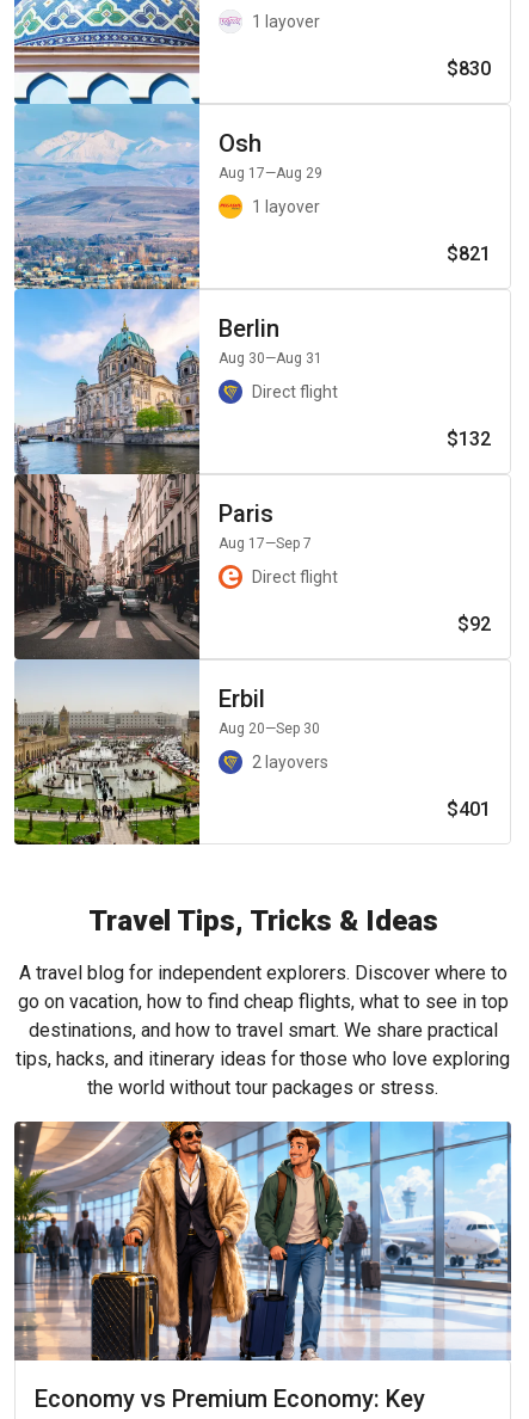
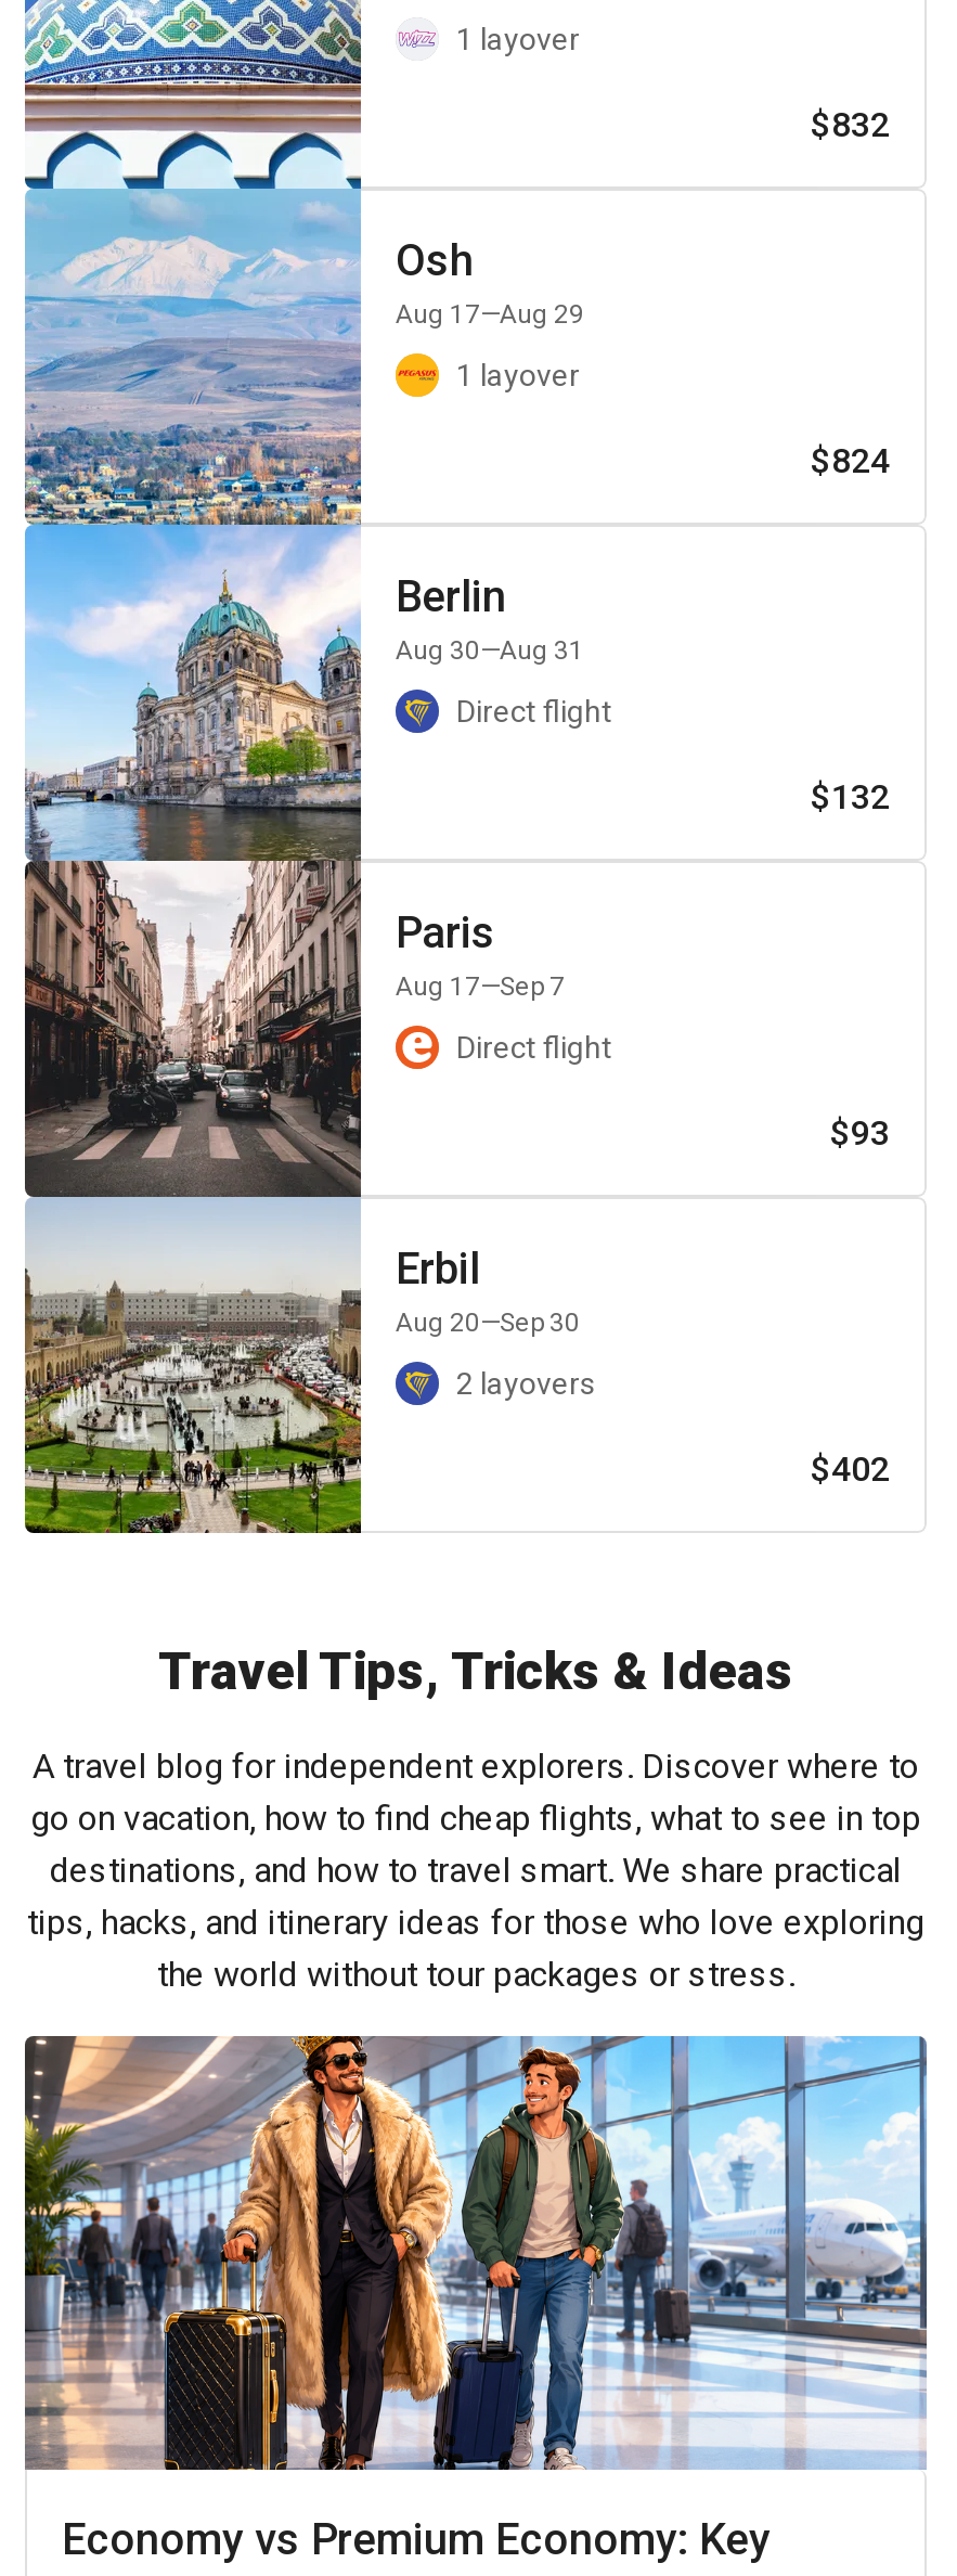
[447,57,491,80] $830 -> [810,104,890,145] $832
[447,242,491,265] $821 -> [810,440,890,481] $824
[457,613,491,635] $92 -> [829,1112,890,1154] $93
[447,798,491,821] $401 -> [810,1448,890,1490] $402

